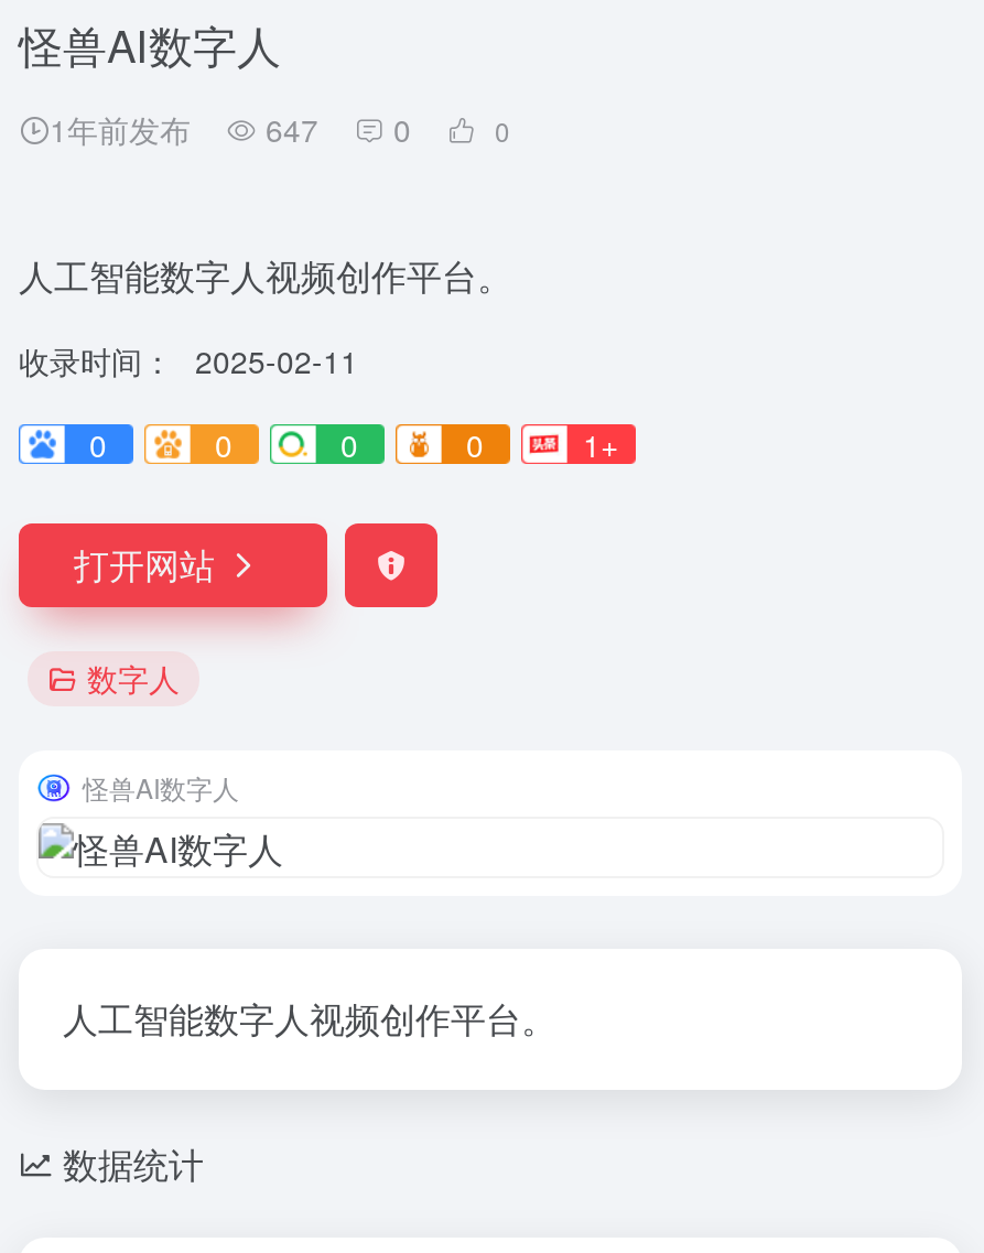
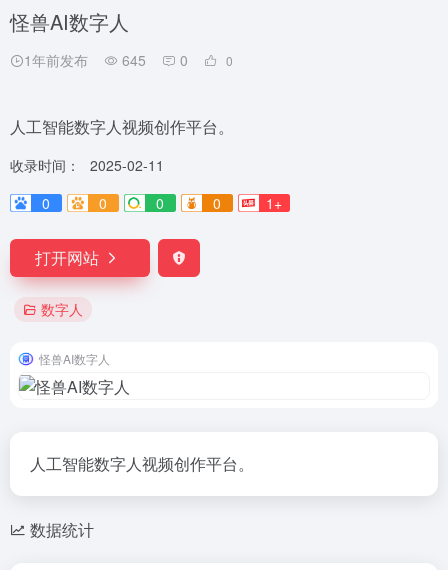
[50,107,411,151] 1年前发布 647 0 -> [24,50,188,70] 1年前发布 645 0

